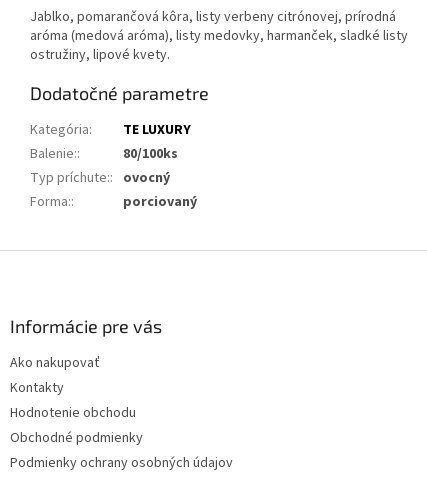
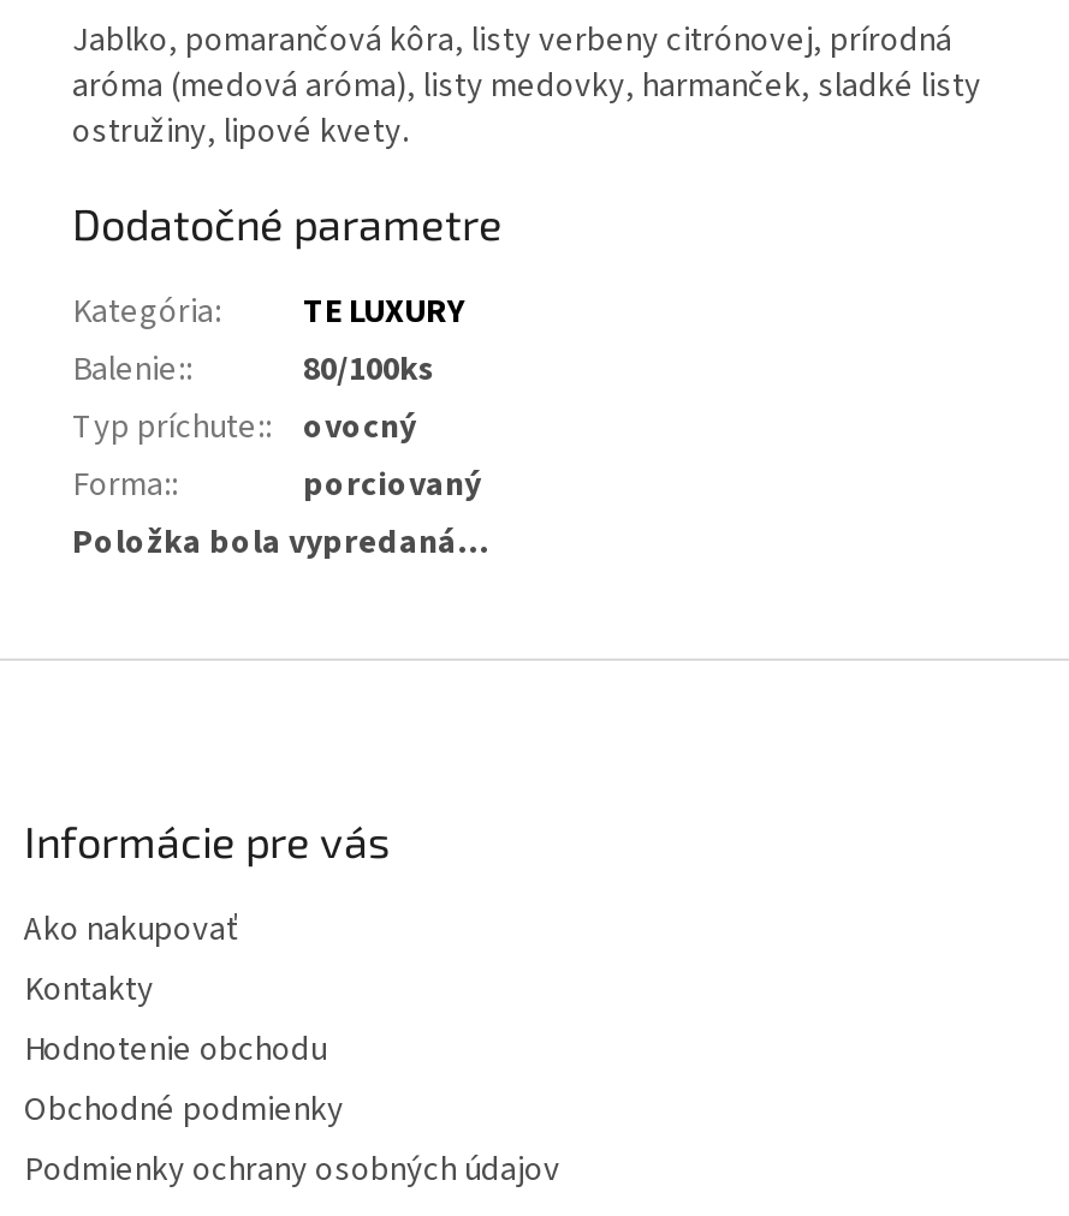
none -> [72,518,491,566] Položka bola vypredaná…

